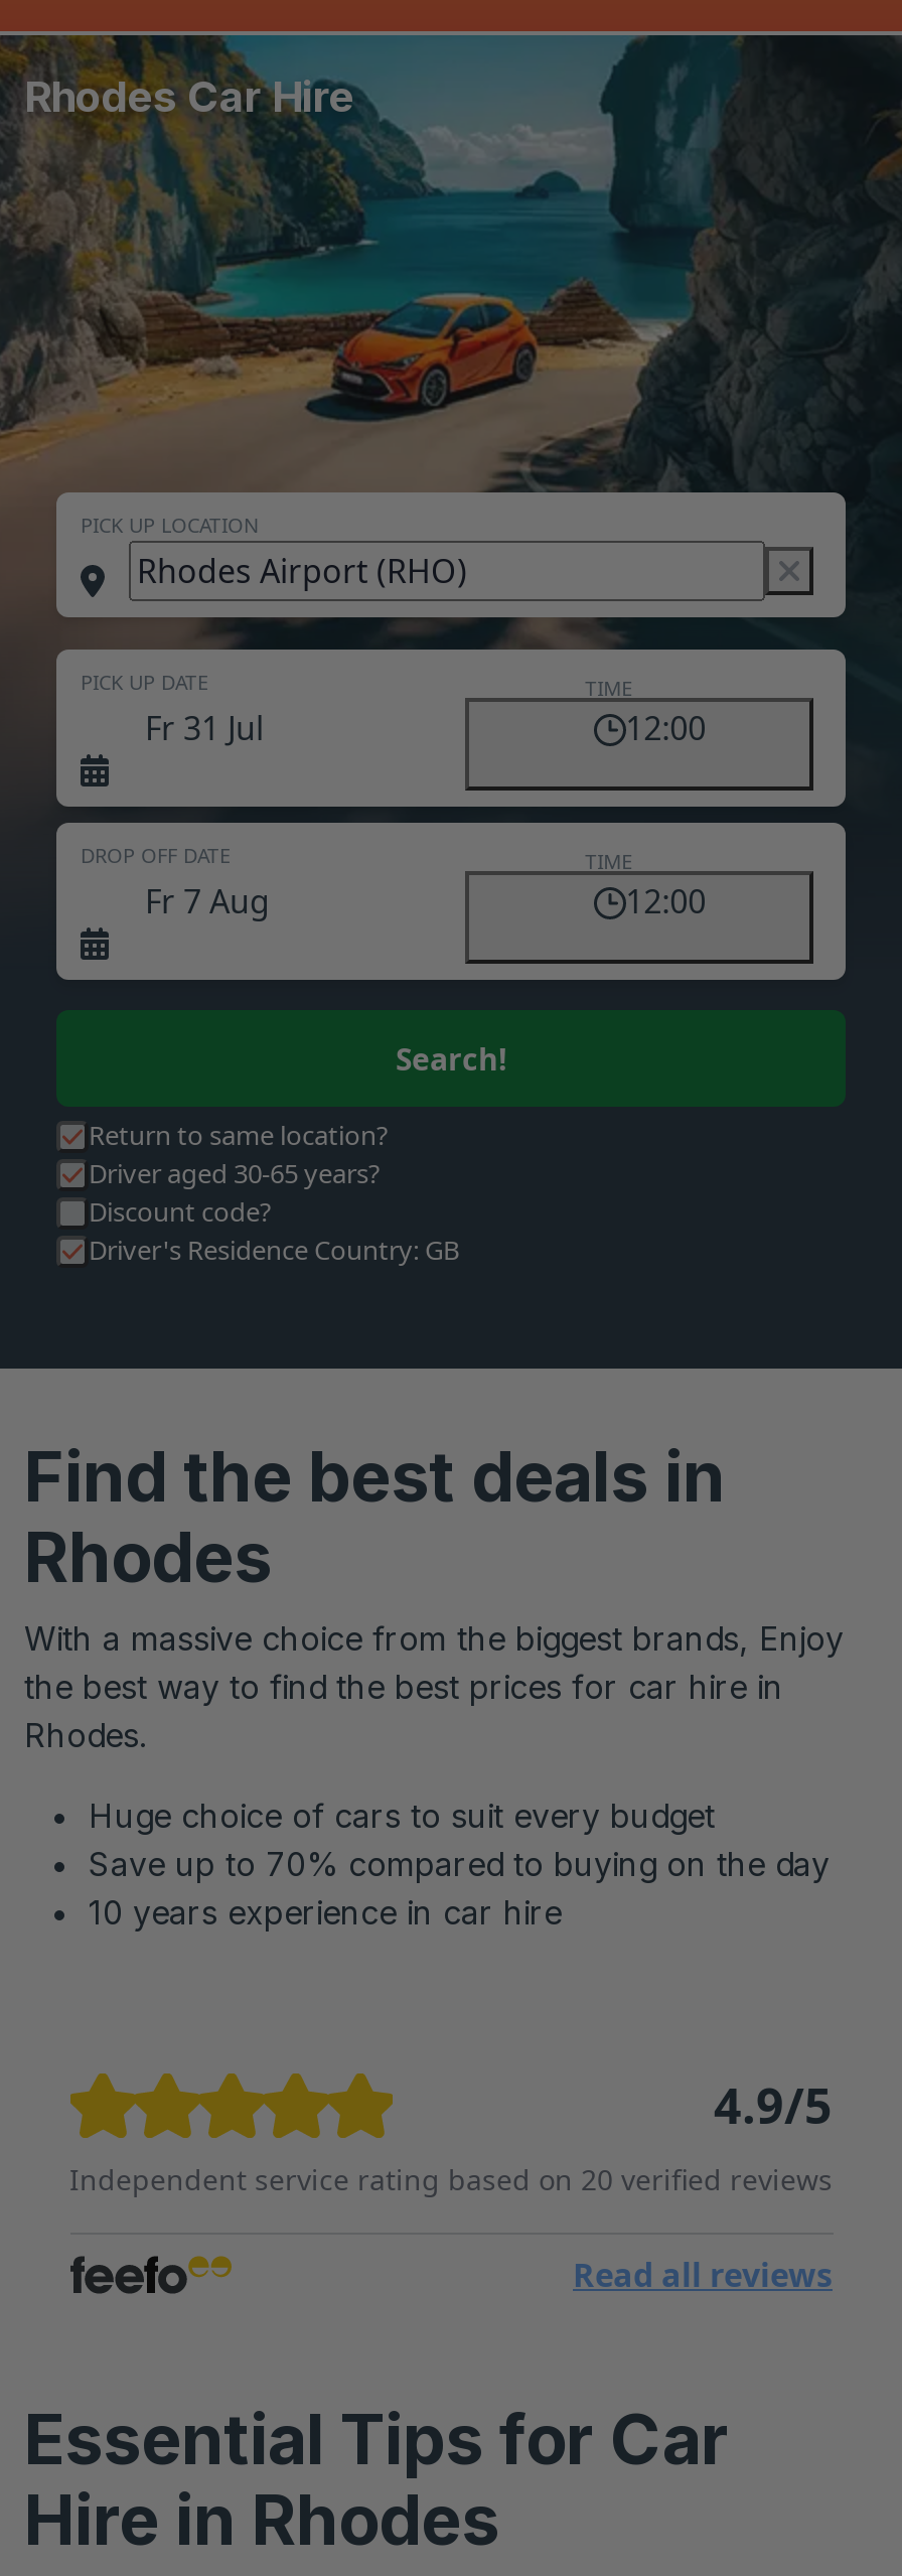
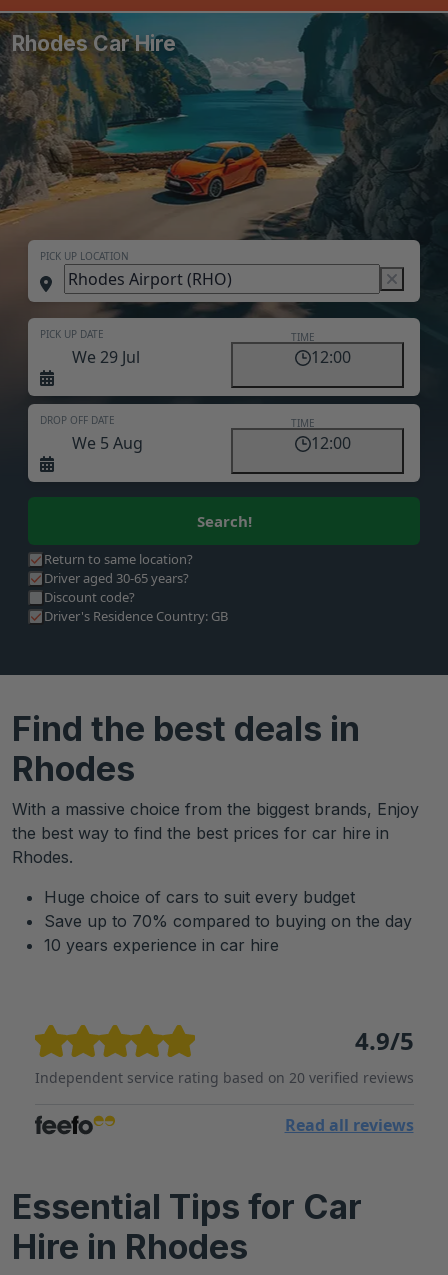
[145,706,264,750] Fr 31 Jul -> [72,346,140,368] We 29 Jul
[145,879,270,923] Fr 7 Aug -> [72,432,143,454] We 5 Aug

